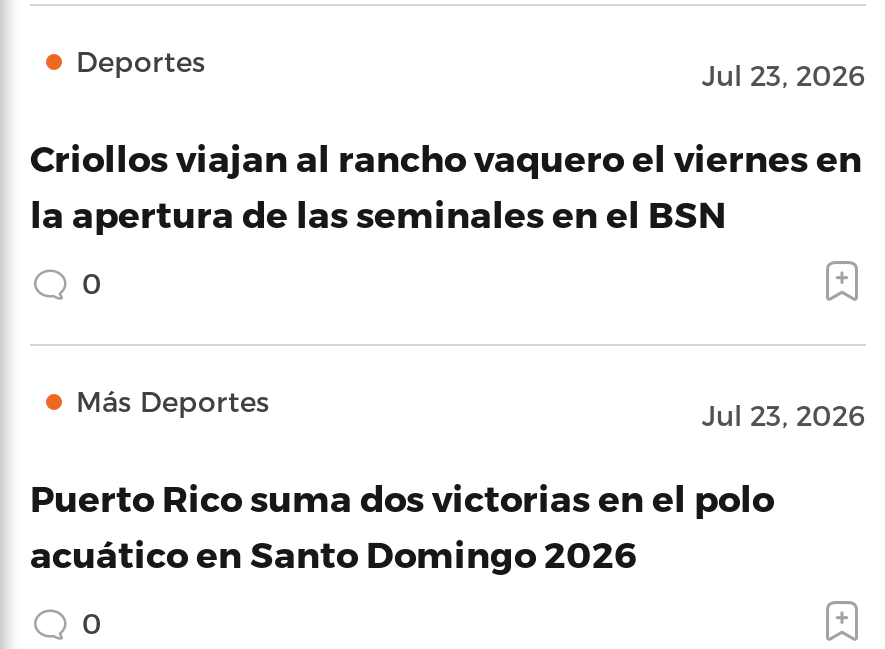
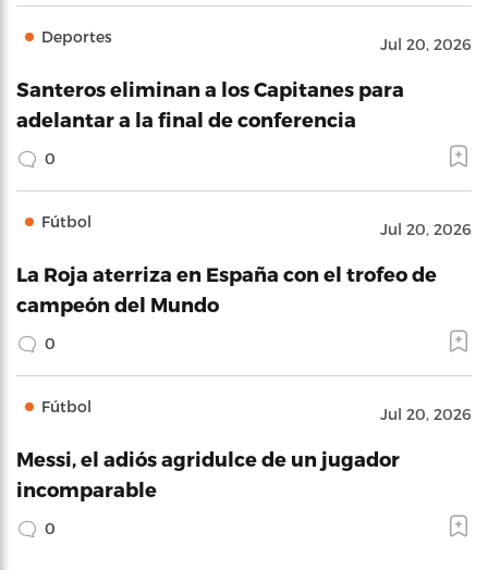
[702,57,866,91] Jul 23, 2026 -> [380,35,472,53] Jul 20, 2026
[30,135,862,233] Criollos viajan al rancho vaquero el viernes en | la apertura de las seminales en el BSN -> [16,77,404,131] Santeros eliminan a los Capitanes para | adelantar a la final de conferencia
[30,383,866,573] Más Deportes | Jul 23, 2026 | Puerto Rico suma dos victorias en el polo | acuático en Santo Domingo 2026 -> [16,212,472,500] Fútbol | Jul 20, 2026 | La Roja aterriza en España con el trofeo de | campeón del Mundo | 0 | Fútbol | Jul 20, 2026 | Messi, el adiós agridulce de un jugador | incomparable

